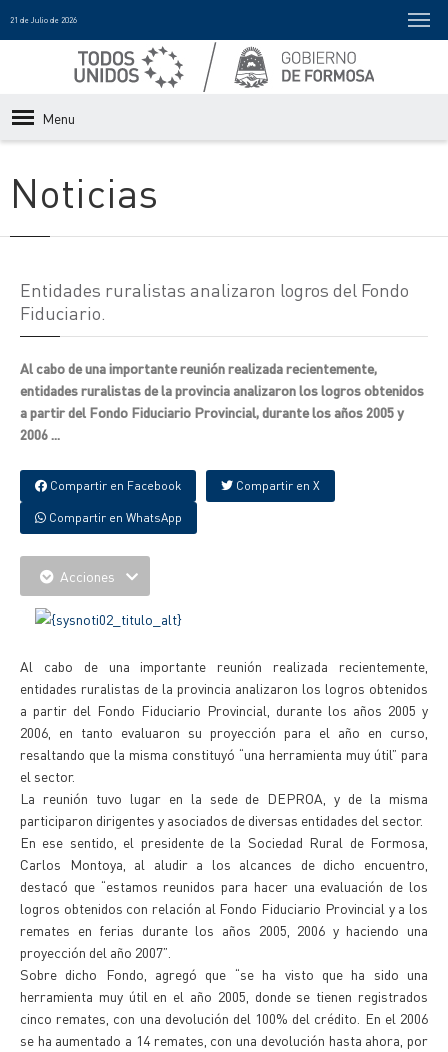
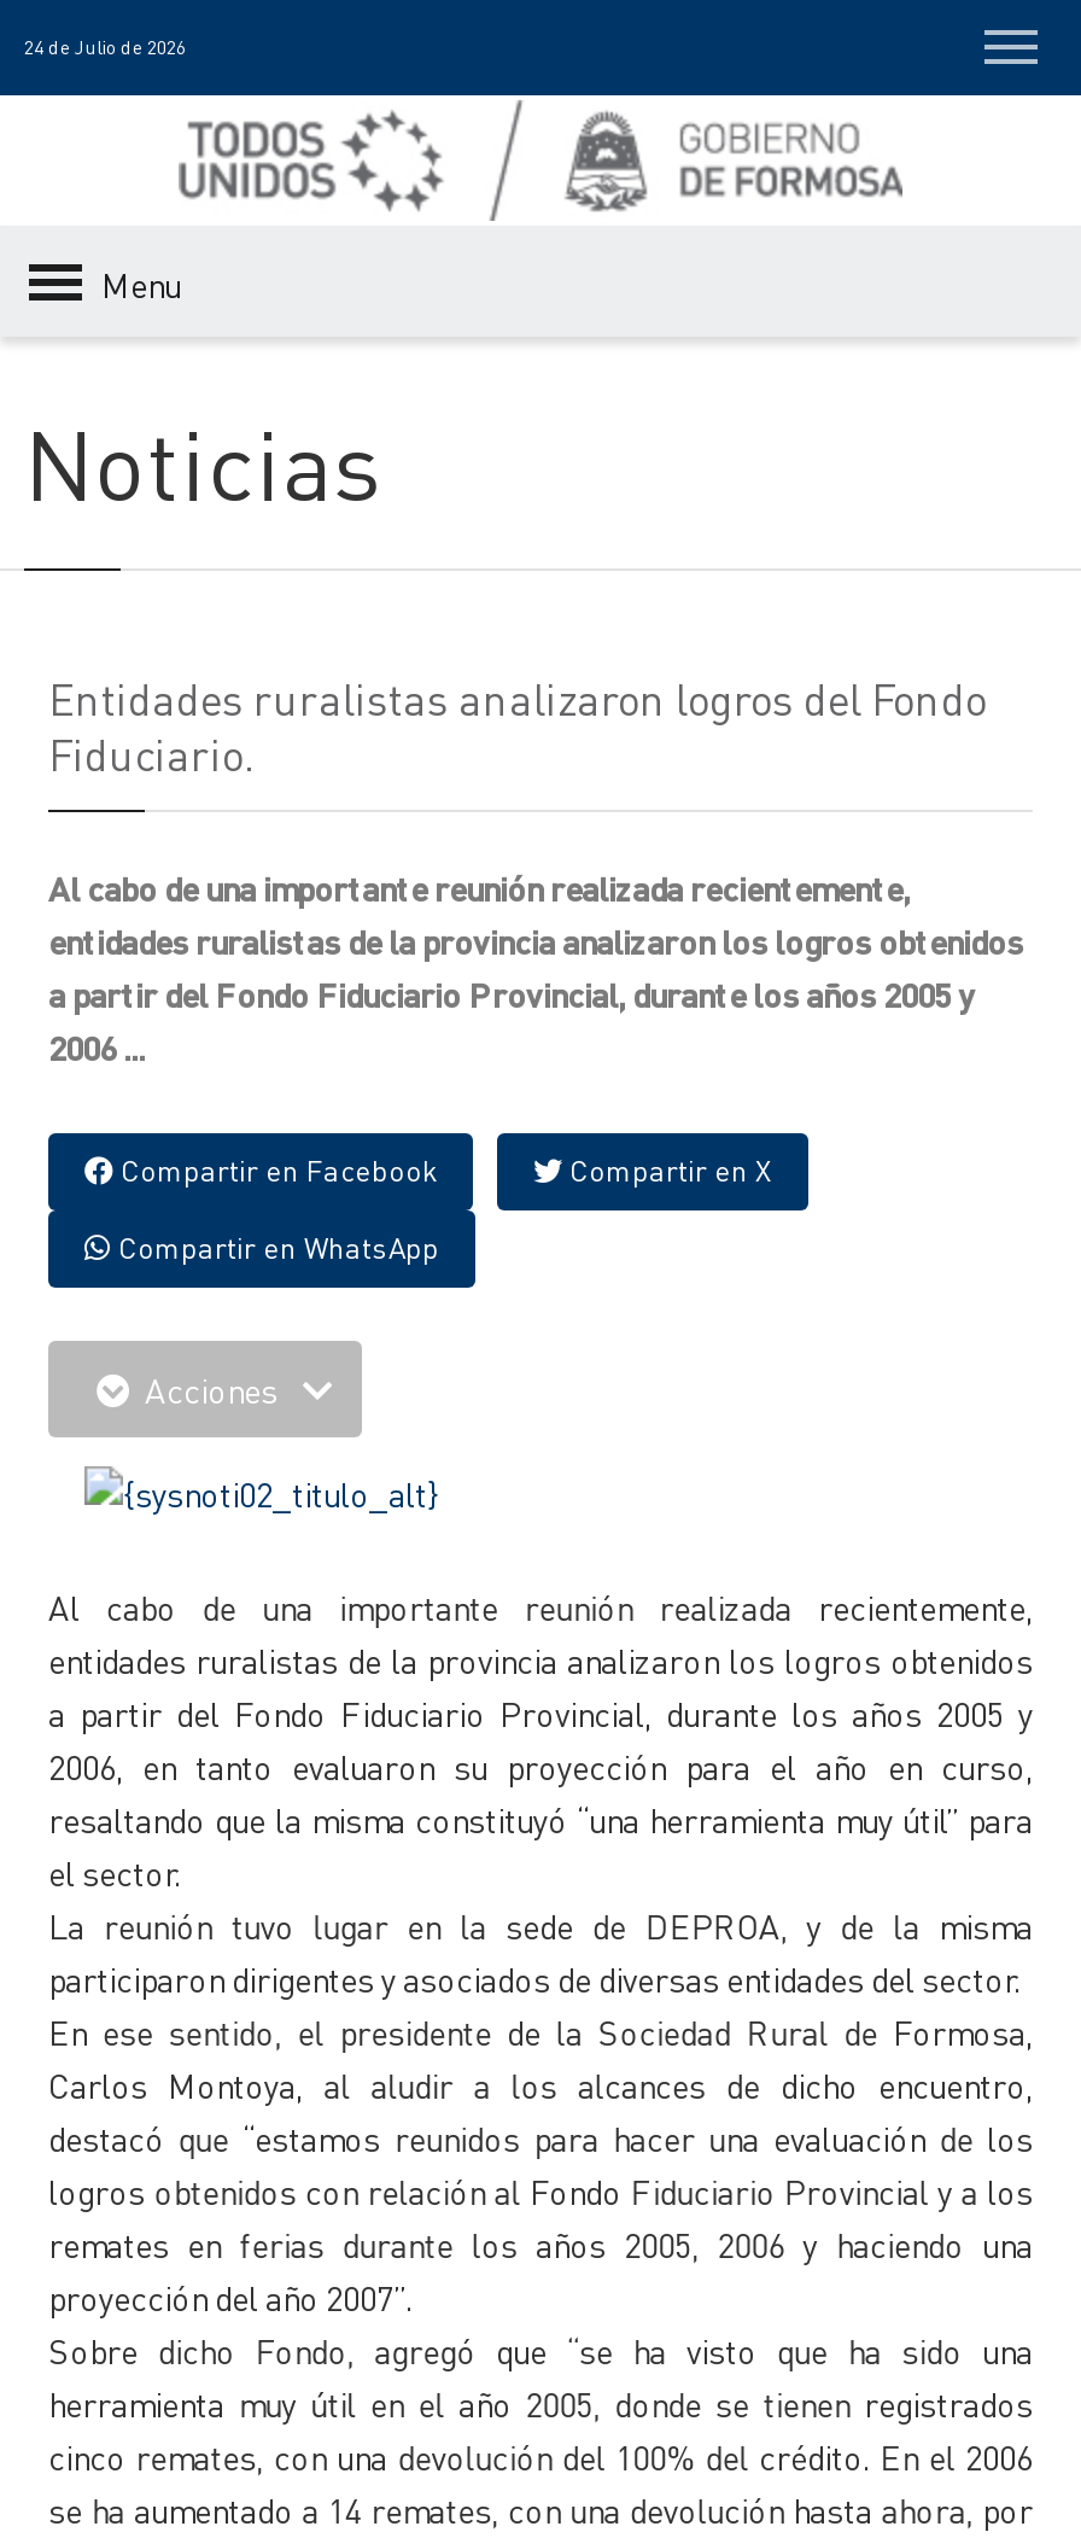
[10,15,77,25] 21 de Julio de 2026 -> [24,35,186,59] 24 de Julio de 2026

